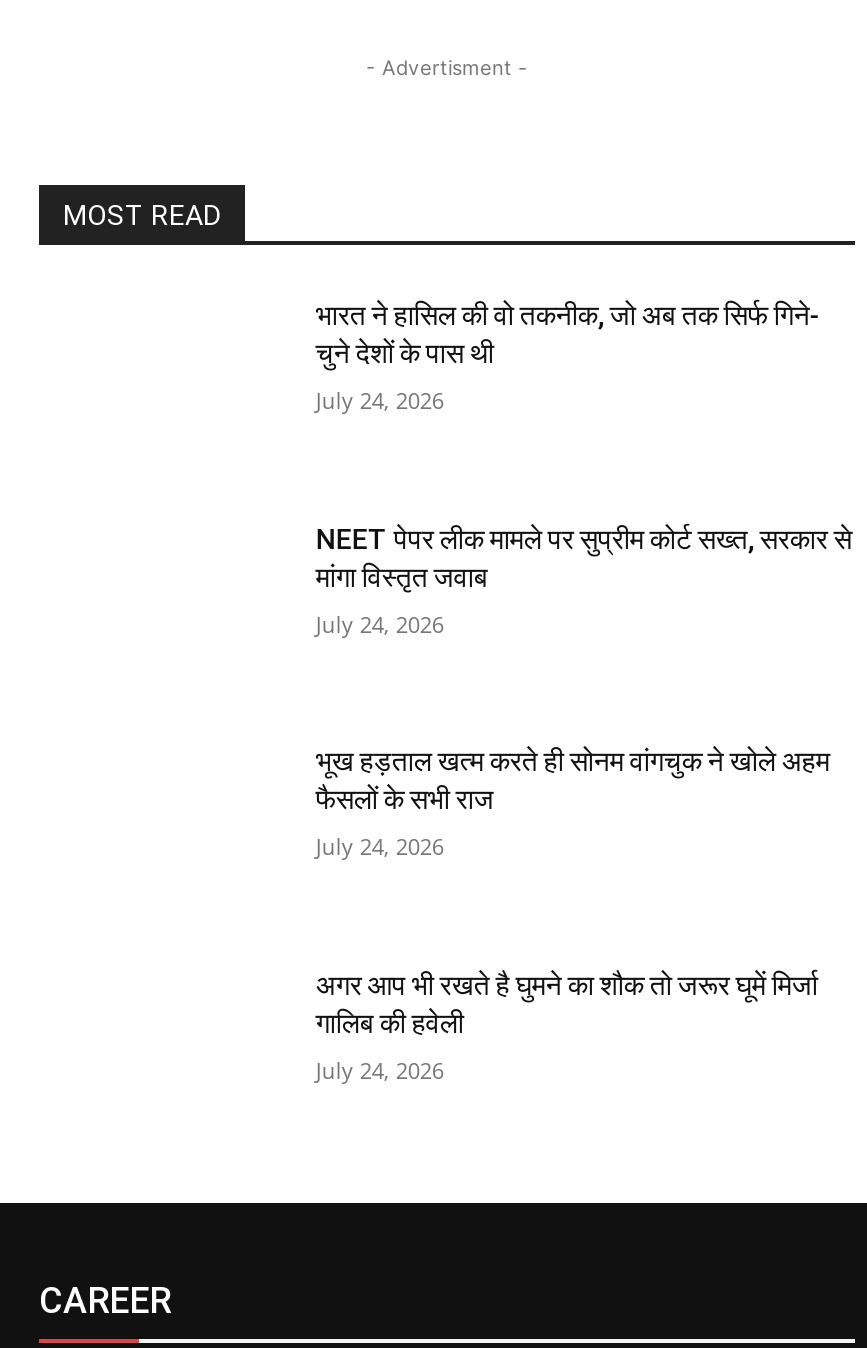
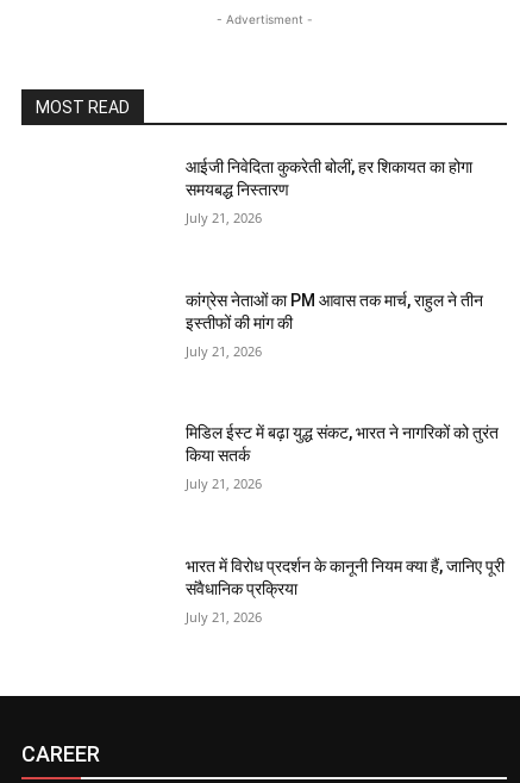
[316,299,822,369] भारत ने हासिल की वो तकनीक, जो अब तक सिर्फ गिने- | चुने देशों के पास थी -> [186,157,473,199] आईजी निवेदिता कुकरेती बोलीं, हर शिकायत का होगा | समयबद्ध निस्तारण
[316,385,444,415] July 24, 2026 -> [186,209,262,226] July 21, 2026
[316,522,852,592] NEET पेपर लीक मामले पर सुप्रीम कोर्ट सख्त, सरकार से | मांगा विस्तृत जवाब -> [186,290,484,332] कांग्रेस नेताओं का PM आवास तक मार्च, राहुल ने तीन | इस्तीफों की मांग की
[316,608,444,638] July 24, 2026 -> [186,342,262,360] July 21, 2026
[316,746,830,816] भूख हड़ताल खत्म करते ही सोनम वांगचुक ने खोले अहम | फैसलों के सभी राज -> [186,423,499,465] मिडिल ईस्ट में बढ़ा युद्ध संकट, भारत ने नागरिकों को तुरंत | किया सतर्क
[316,832,444,862] July 24, 2026 -> [186,475,262,493] July 21, 2026
[316,969,818,1039] अगर आप भी रखते है घुमने का शौक तो जरूर घूमें मिर्जा | गालिब की हवेली -> [186,557,505,598] भारत में विरोध प्रदर्शन के कानूनी नियम क्या हैं, जानिए पूरी | संवैधानिक प्रक्रिया
[316,1055,444,1085] July 24, 2026 -> [186,608,262,626] July 21, 2026

